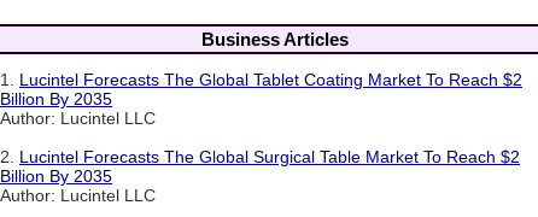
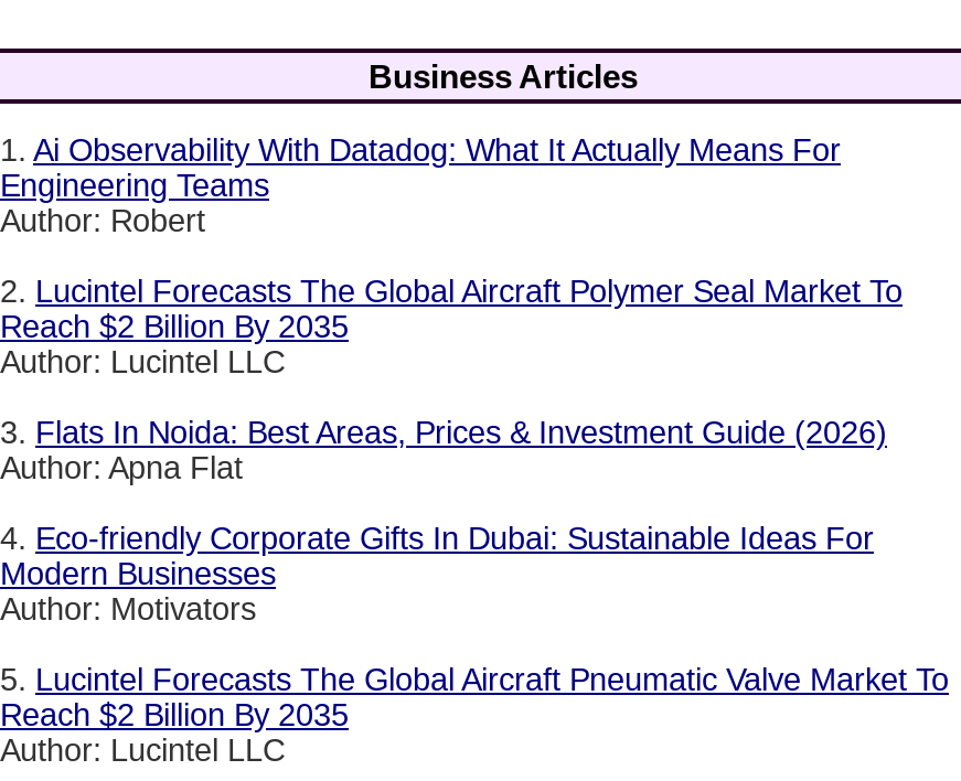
[0,69,522,108] 1. Lucintel Forecasts The Global Tablet Coating Market To Reach $2 | Billion By 2035 -> [0,131,903,343] 1. Ai Observability With Datadog: What It Actually Means For | Engineering Teams | Author: Robert | 2. Lucintel Forecasts The Global Aircraft Polymer Seal Market To | Reach $2 Billion By 2035
[0,147,520,185] 2. Lucintel Forecasts The Global Surgical Table Market To Reach $2 | Billion By 2035 -> [0,414,949,732] 3. Flats In Noida: Best Areas, Prices & Investment Guide (2026) | Author: Apna Flat | 4. Eco-friendly Corporate Gifts In Dubai: Sustainable Ideas For | Modern Businesses | Author: Motivators | 5. Lucintel Forecasts The Global Aircraft Pneumatic Valve Market To | Reach $2 Billion By 2035

